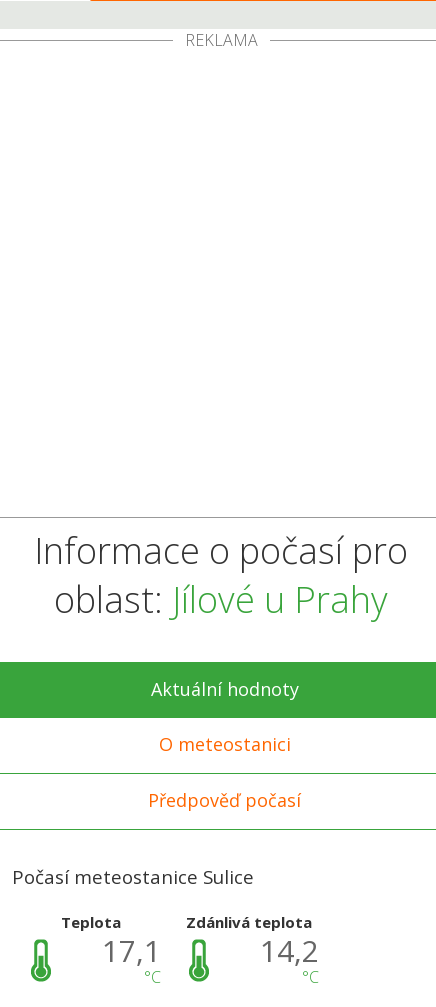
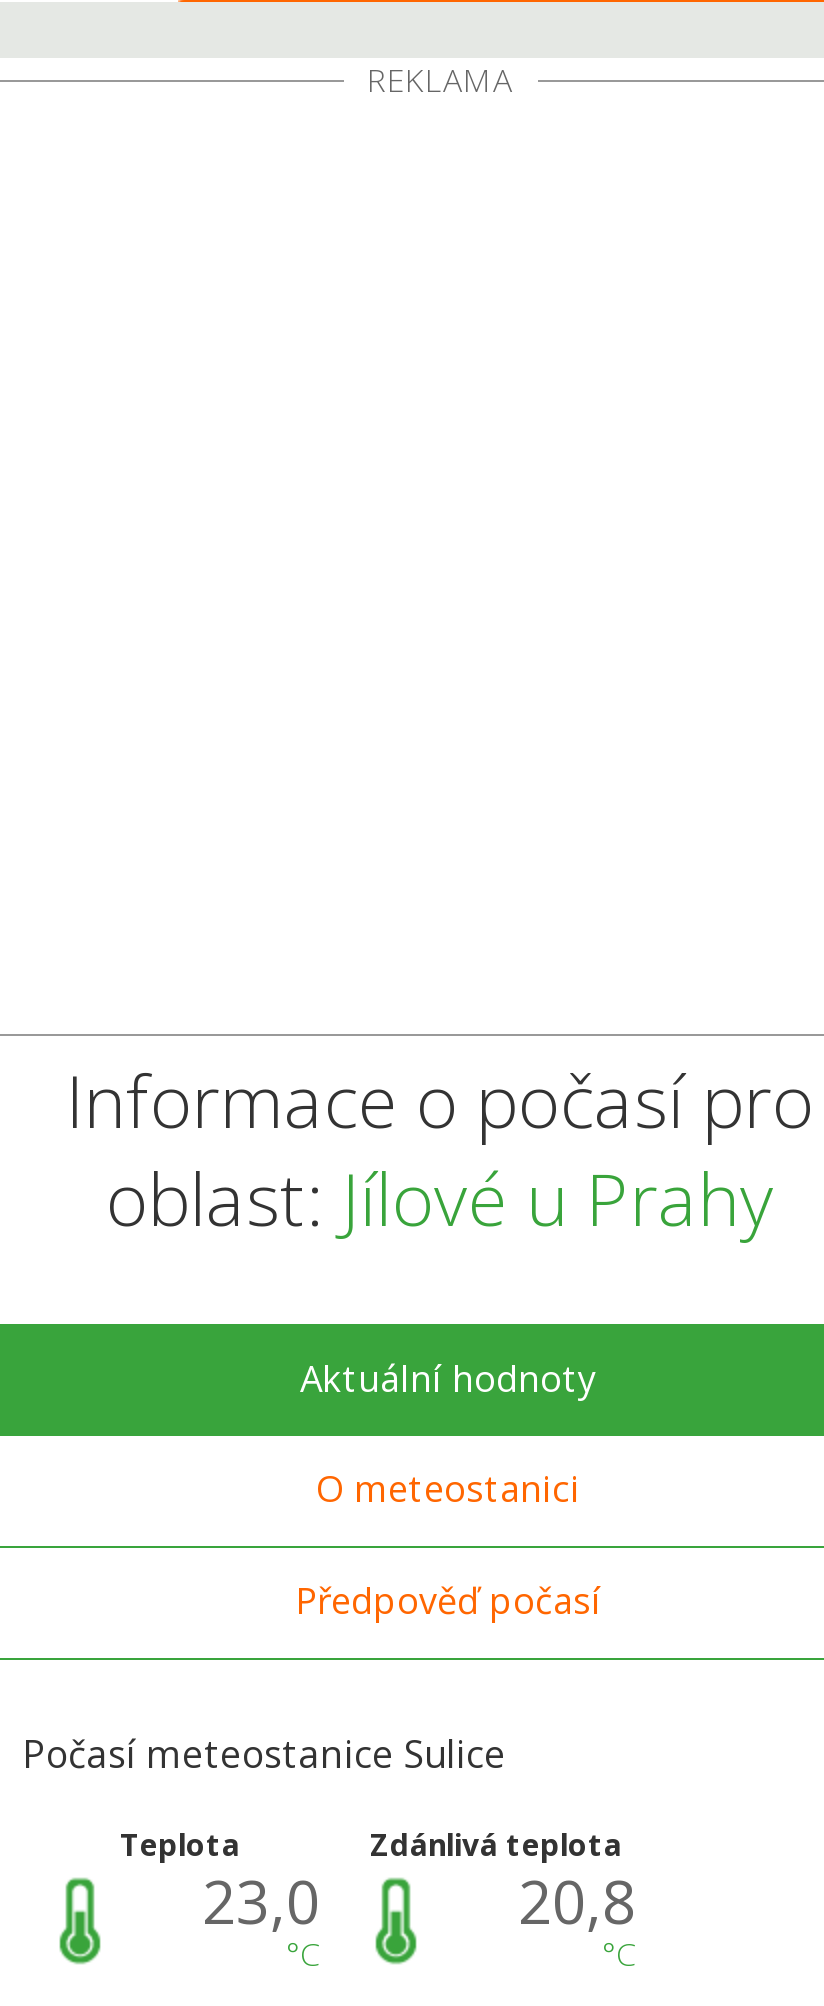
[102,930,161,971] 17,1 -> [202,1861,320,1943] 23,0
[260,930,319,971] 14,2 -> [518,1861,636,1943] 20,8

